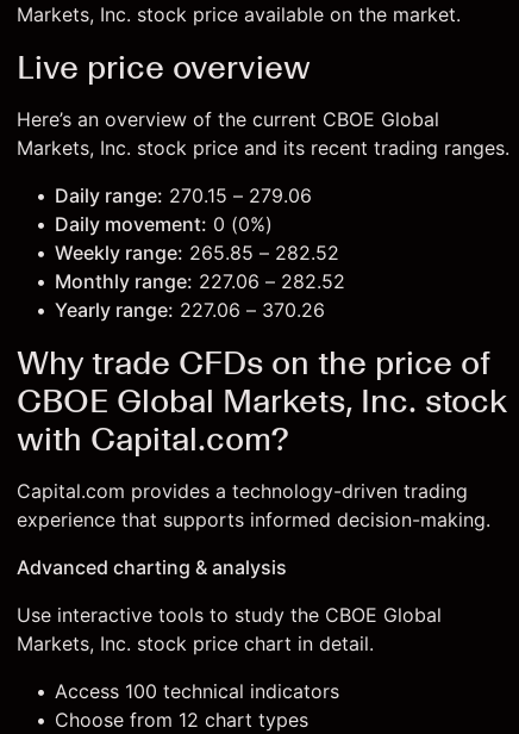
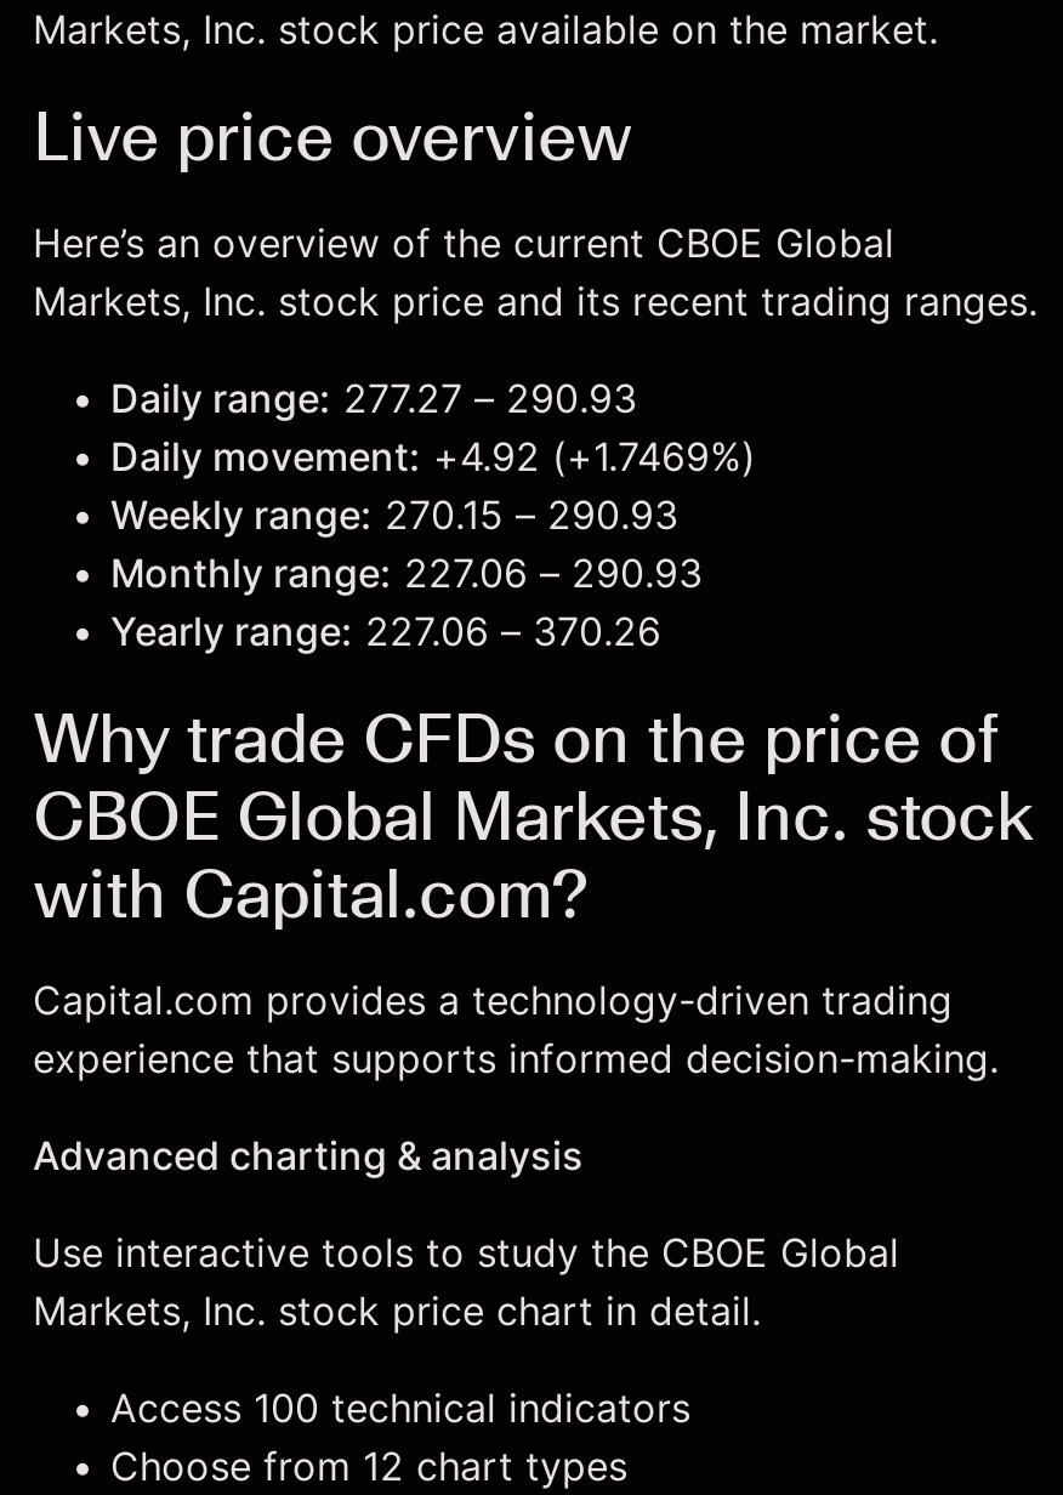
[55,183,312,207] Daily range: 270.15 – 279.06 -> [110,374,637,422] Daily range: 277.27 – 290.93
[55,212,273,236] Daily movement: 0 (0%) -> [110,432,756,481] Daily movement: +4.92 (+1.7469%)
[55,241,339,265] Weekly range: 265.85 – 282.52 -> [110,490,678,539] Weekly range: 270.15 – 290.93
[55,269,345,293] Monthly range: 227.06 – 282.52 -> [110,548,703,597] Monthly range: 227.06 – 290.93

